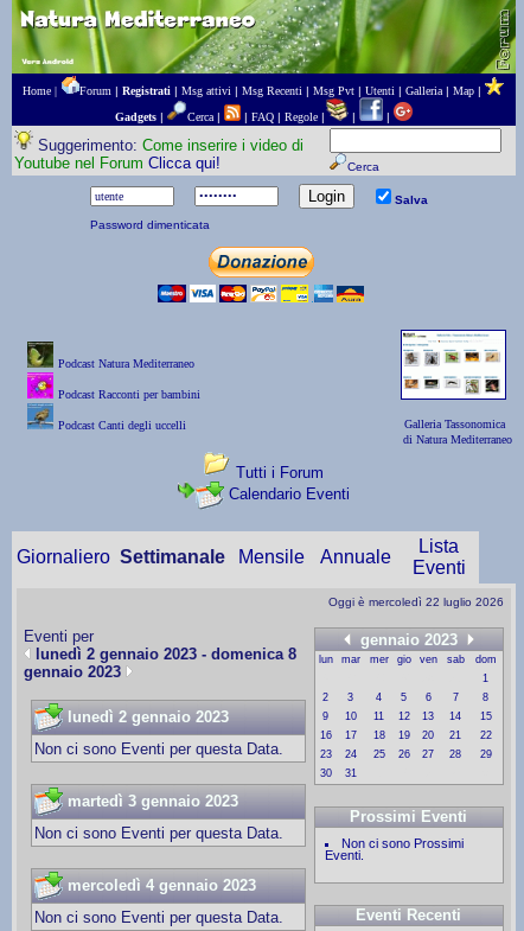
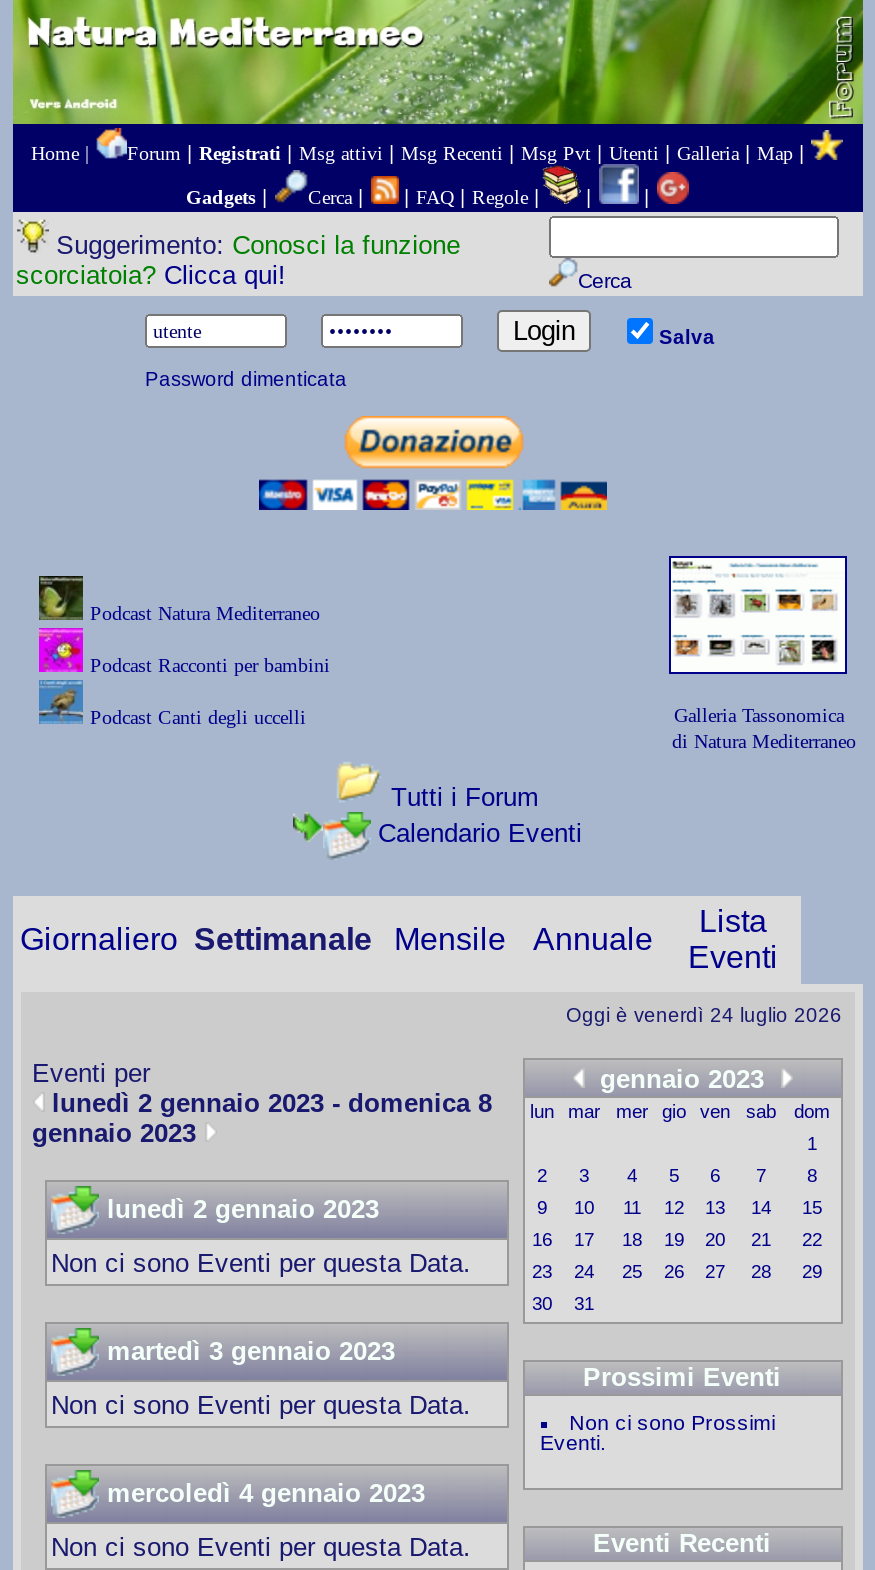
[14,136,303,172] Suggerimento: Come inserire i video di | Youtube nel Forum Clicca qui! -> [16,230,460,290] Suggerimento: Conosci la funzione | scorciatoia? Clicca qui!
[328,595,503,608] Oggi è mercoledì 22 luglio 2026 -> [566,1004,842,1026] Oggi è venerdì 24 luglio 2026

